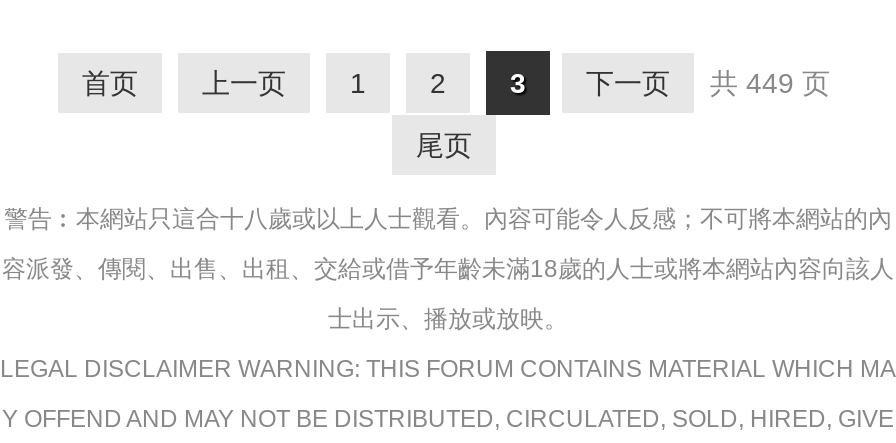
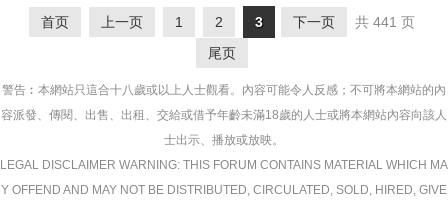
[82,67,838,99] 首页 上一页 1 2 3 下一页 共 449 页 -> [41,14,419,30] 首页 上一页 1 2 3 下一页 共 441 页

